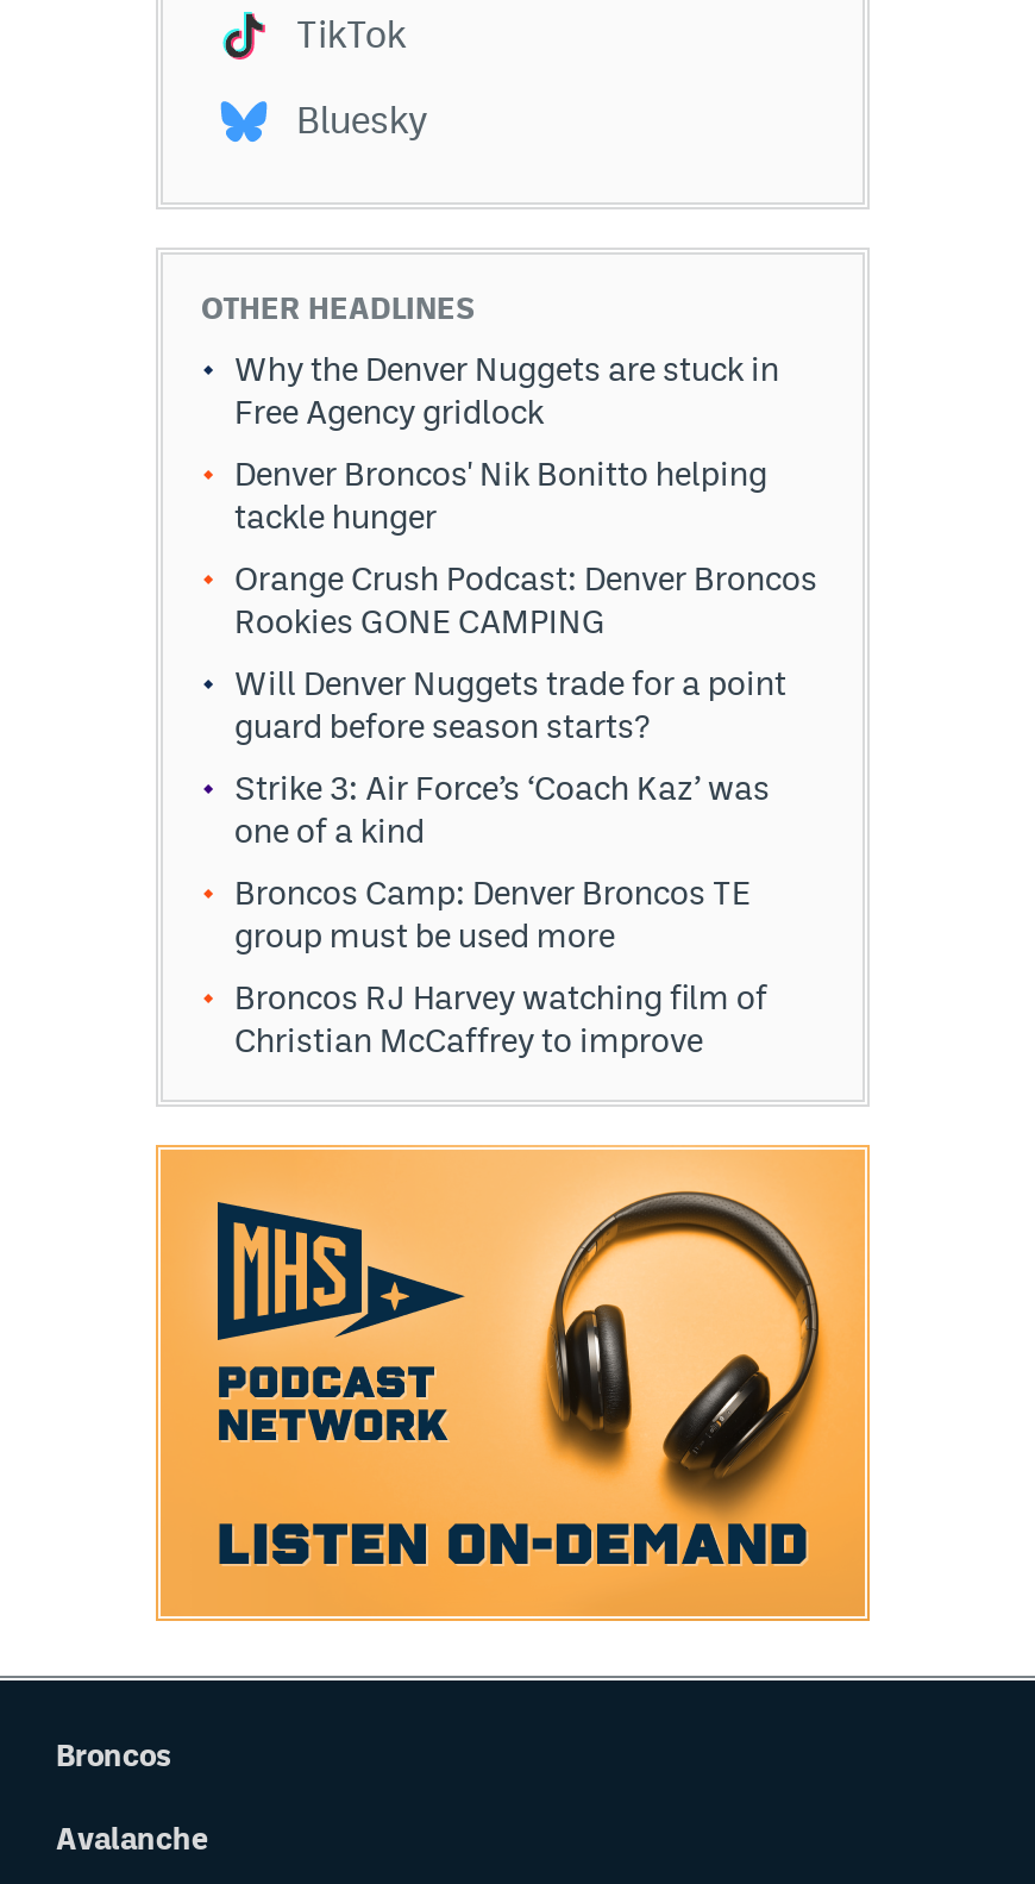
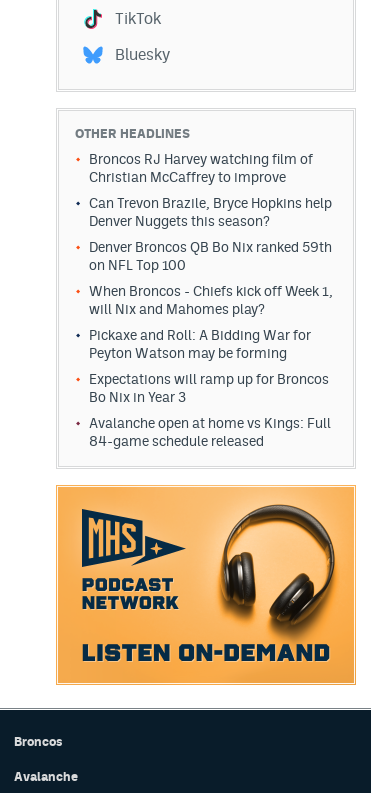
[234,350,817,954] Why the Denver Nuggets are stuck in | Free Agency gridlock | Denver Broncos' Nik Bonitto helping | tackle hunger | Orange Crush Podcast: Denver Broncos | Rookies GONE CAMPING | Will Denver Nuggets trade for a point | guard before season starts? | Strike 3: Air Force’s ‘Coach Kaz’ was | one of a kind | Broncos Camp: Denver Broncos TE | group must be used more -> none
moved [234,978,767,1059] -> [89,151,313,185]: Broncos RJ Harvey watching film of | Christian McCaffrey to improve
none -> [89,195,333,449] Can Trevon Brazile, Bryce Hopkins help | Denver Nuggets this season? | Denver Broncos QB Bo Nix ranked 59th | on NFL Top 100 | When Broncos - Chiefs kick off Week 1, | will Nix and Mahomes play? | Pickaxe and Roll: A Bidding War for | Peyton Watson may be forming | Expectations will ramp up for Broncos | Bo Nix in Year 3 | Avalanche open at home vs Kings: Full | 84-game schedule released

